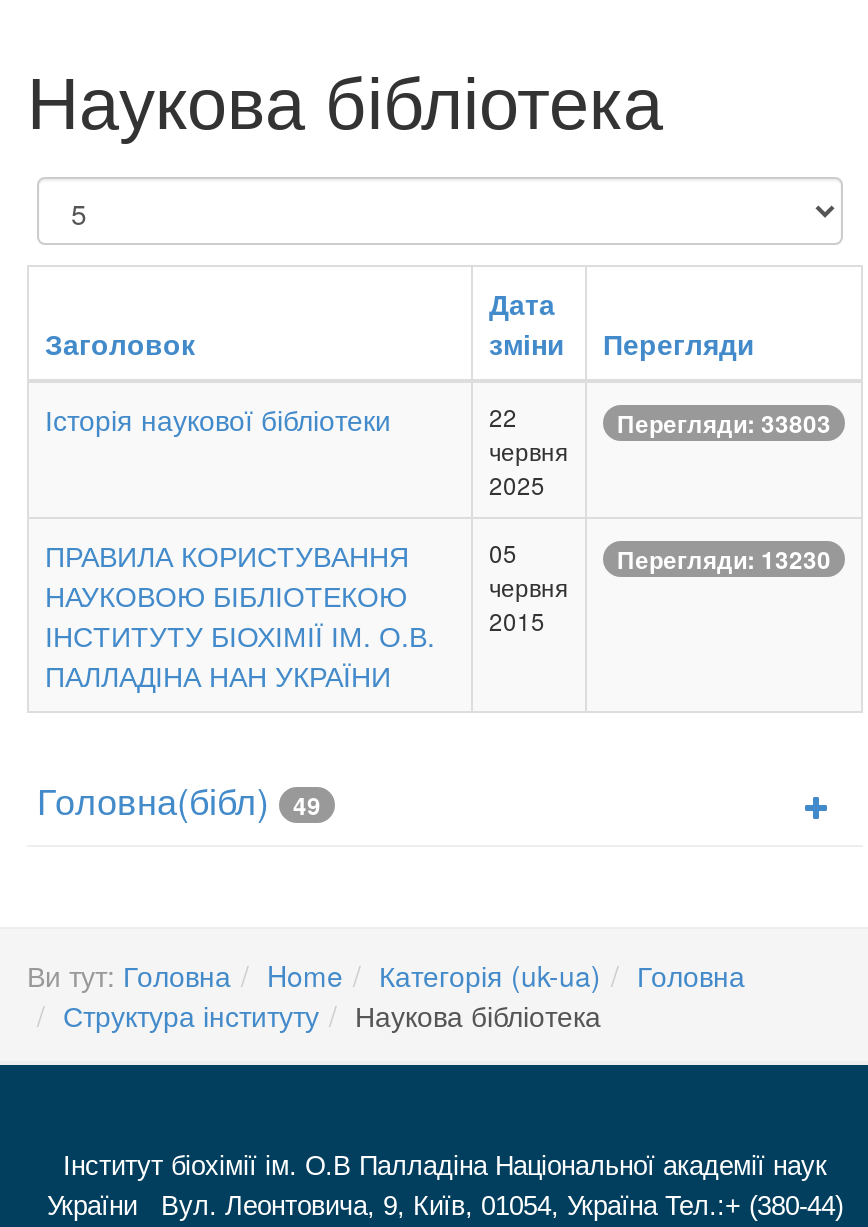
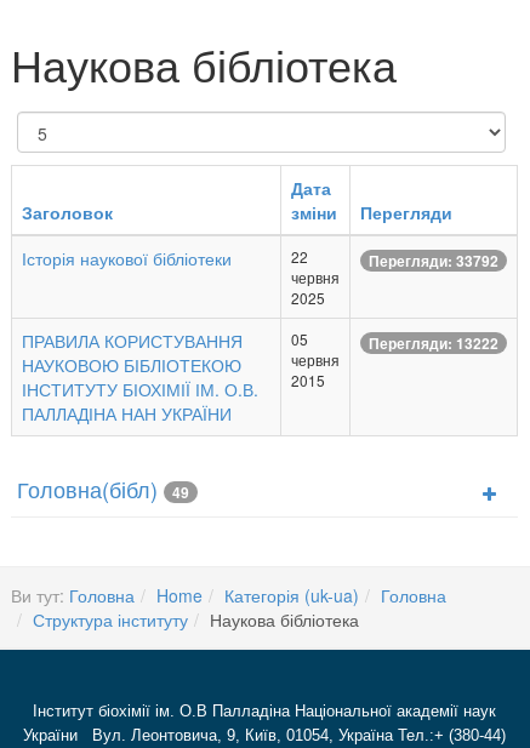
[617,406,831,442] Перегляди: 33803 -> [369,250,498,272] Перегляди: 33792
[617,542,831,578] Перегляди: 13230 -> [369,333,498,354] Перегляди: 13222

